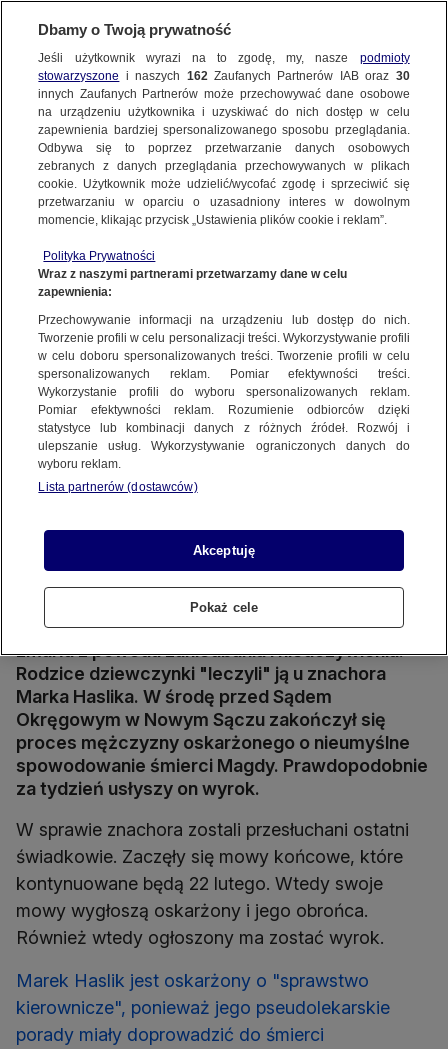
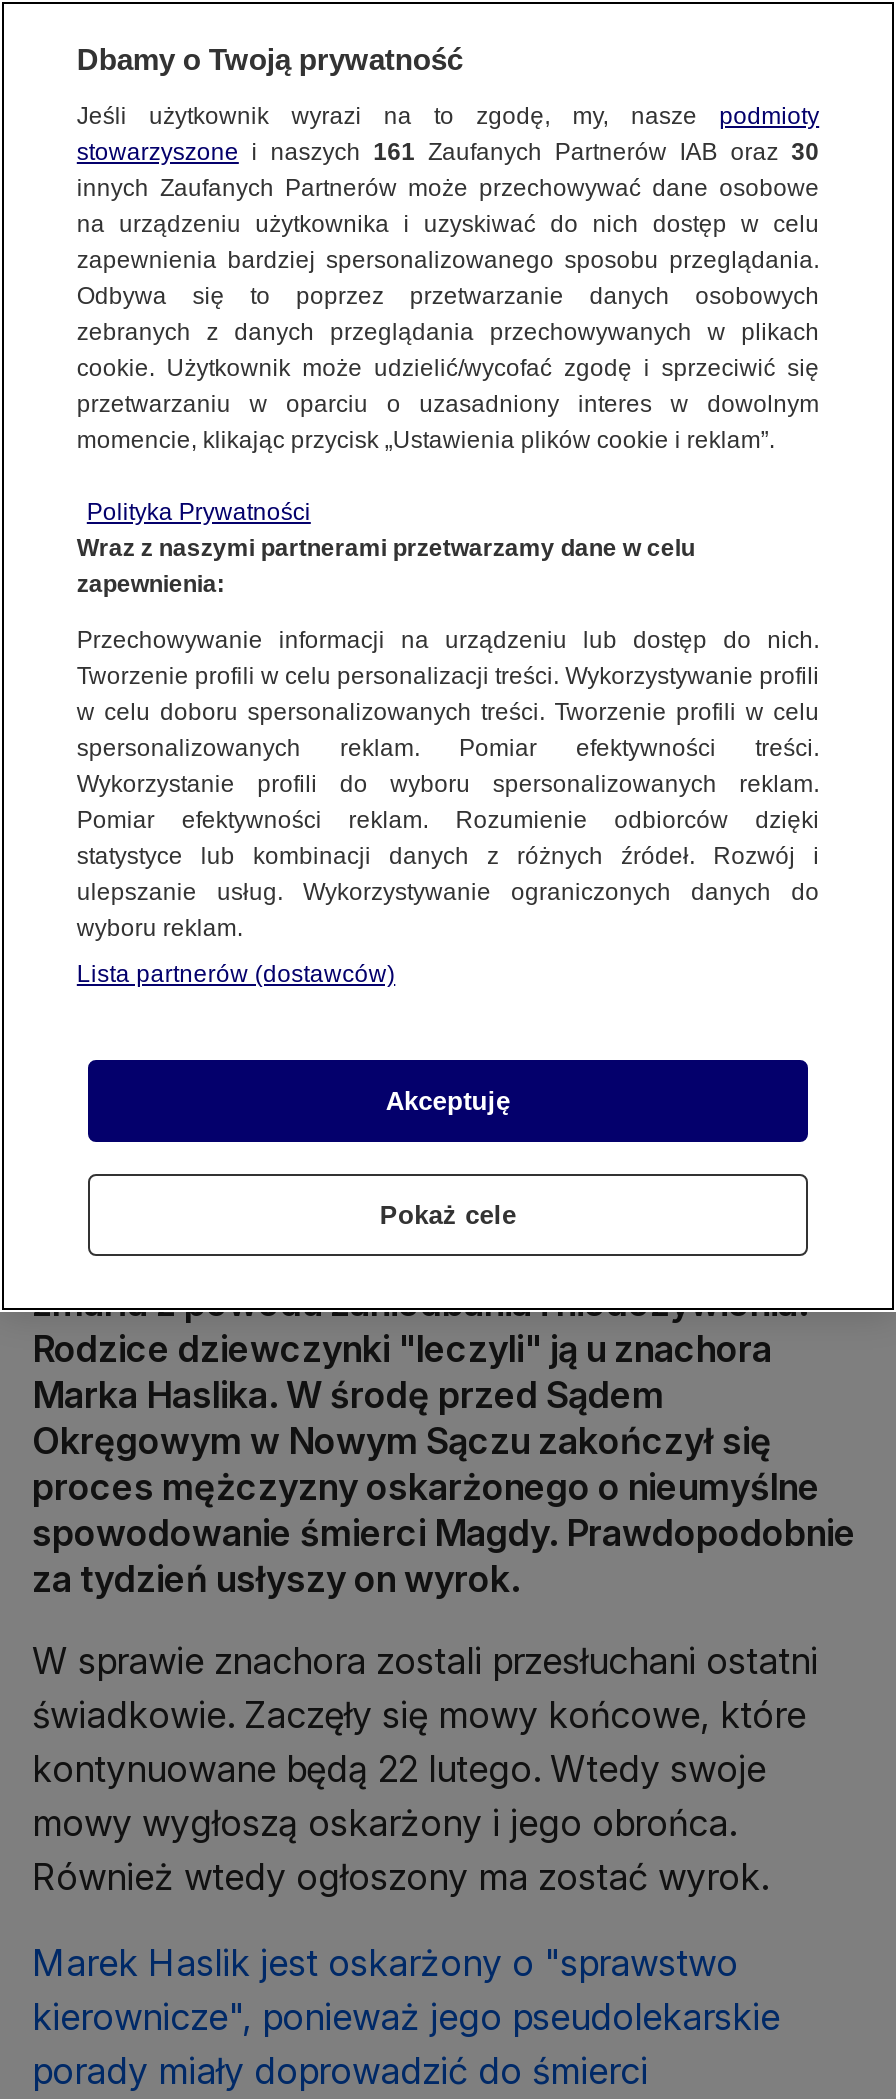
[38,69,410,83] stowarzyszone i naszych 162 Zaufanych Partnerów IAB oraz 30 -> [77,138,819,166] stowarzyszone i naszych 161 Zaufanych Partnerów IAB oraz 30

